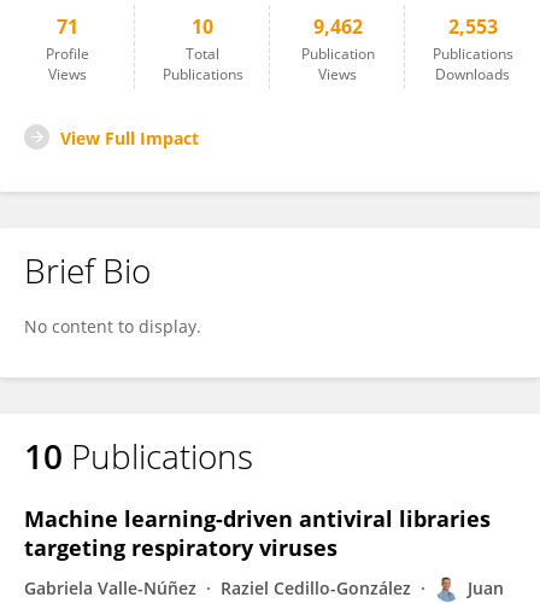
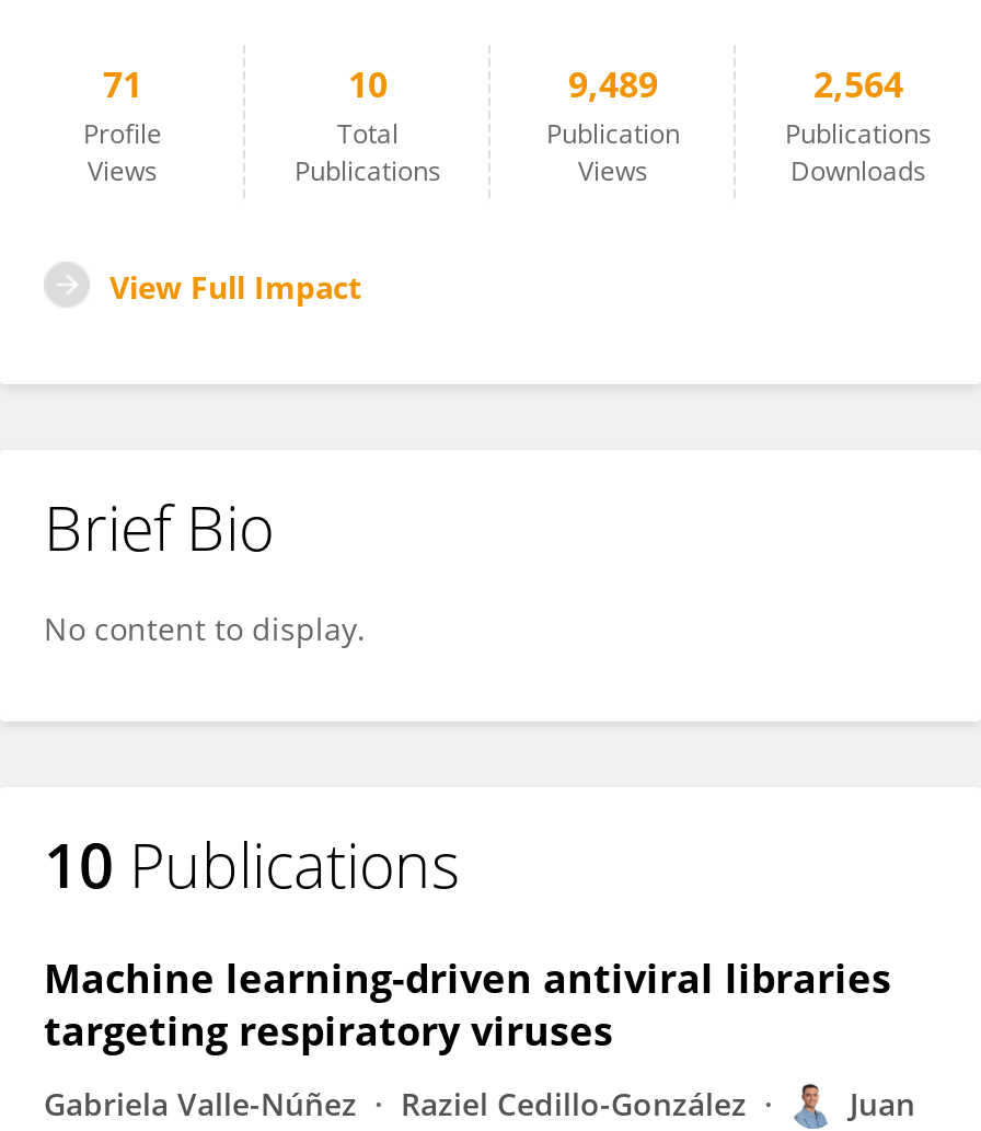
[313,13,362,40] 9,462 -> [568,60,658,108] 9,489
[448,13,497,40] 2,553 -> [813,60,903,108] 2,564

